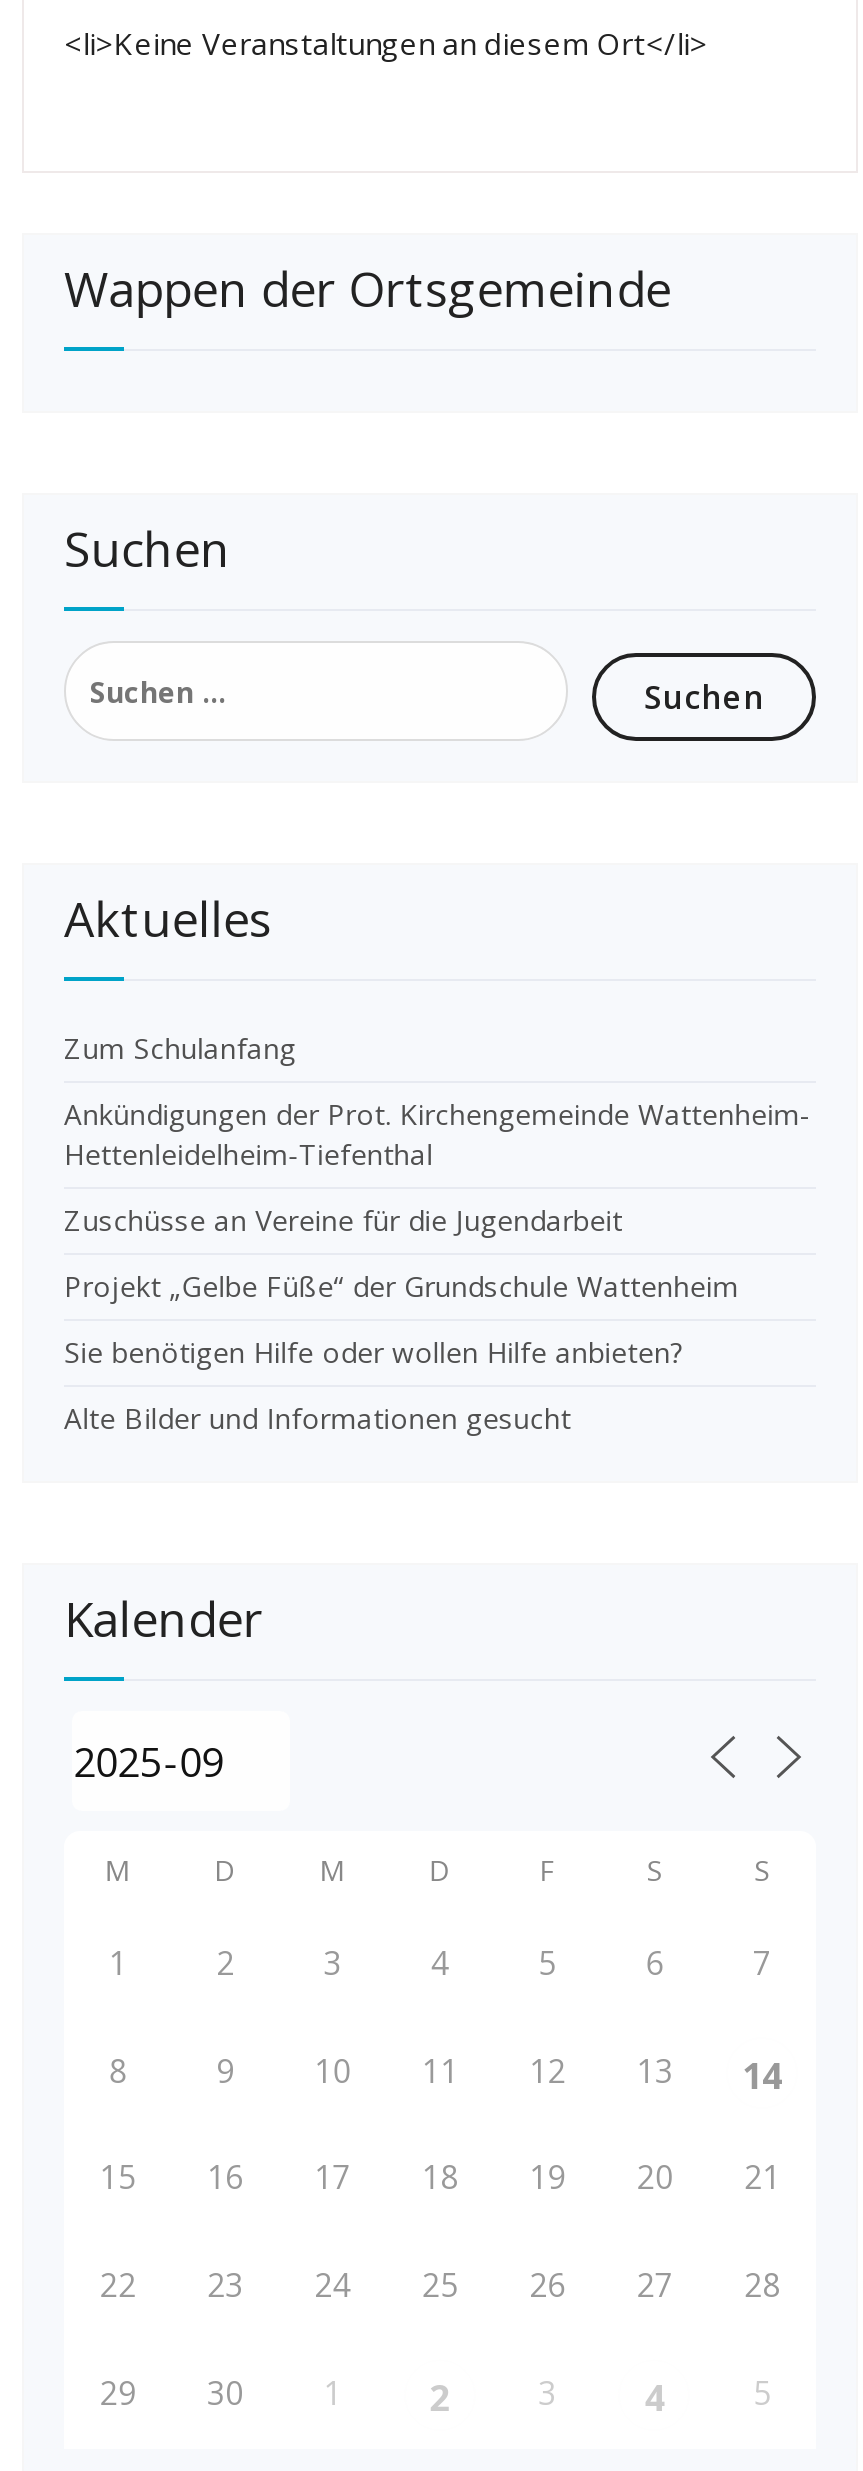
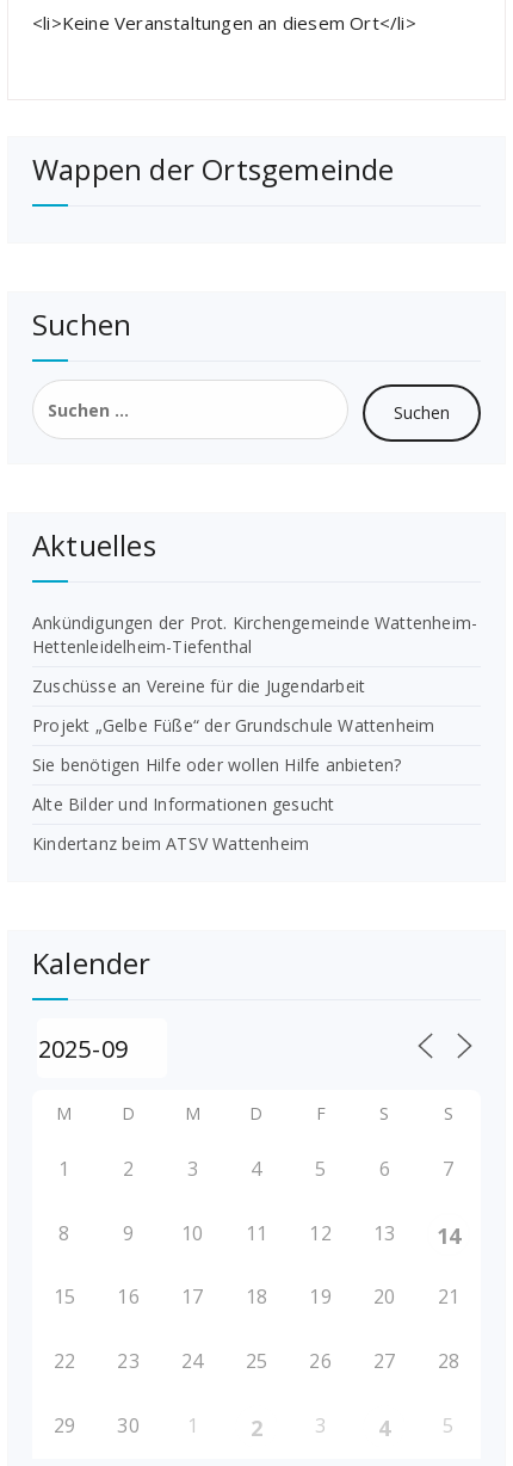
[590,649,812,745] [image] -> [347,383,462,443] [image]
[64,1029,296,1067] Zum Schulanfang -> none
moved [64,1095,810,1437] -> [32,611,477,815]: Ankündigungen der Prot. Kirchengemeinde Wattenheim- | Hettenleidelheim-Tiefenthal | Zuschüsse an Vereine für die Jugendarbeit | Projekt „Gelbe Füße“ der Grundschule Wattenheim | Sie benötigen Hilfe oder wollen Hilfe anbieten? | Alte Bilder und Informationen gesucht
none -> [32,832,309,855] Kindertanz beim ATSV Wattenheim

